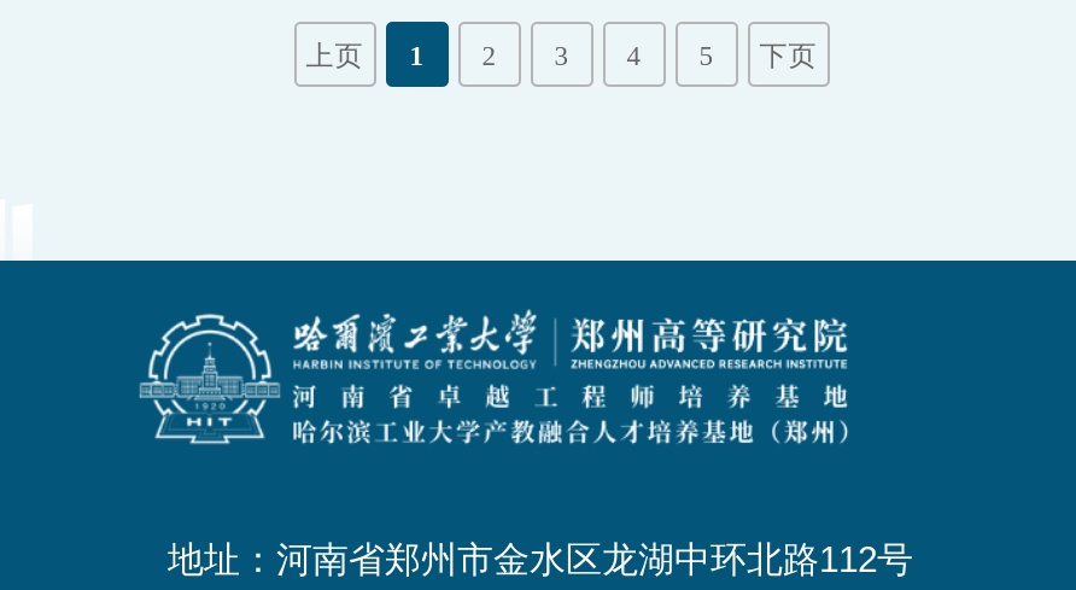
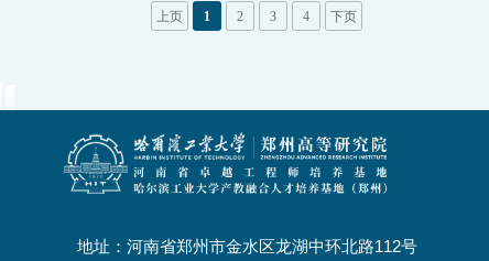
[699,41,714,72] 5 -> none

